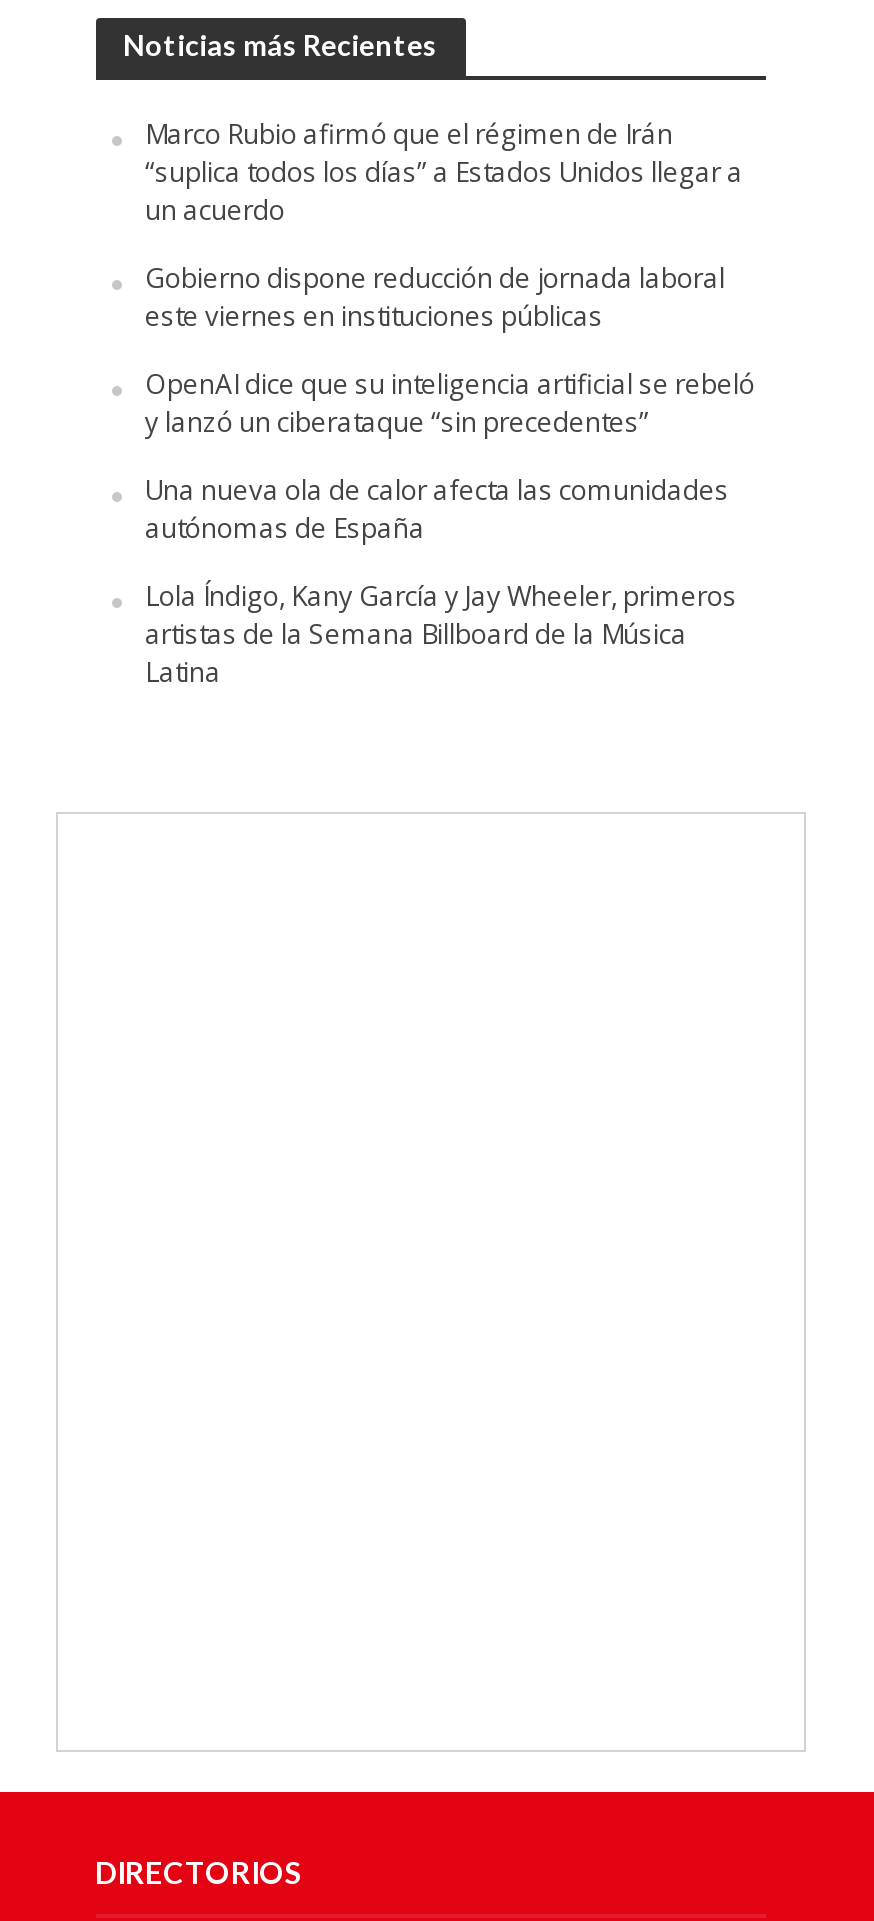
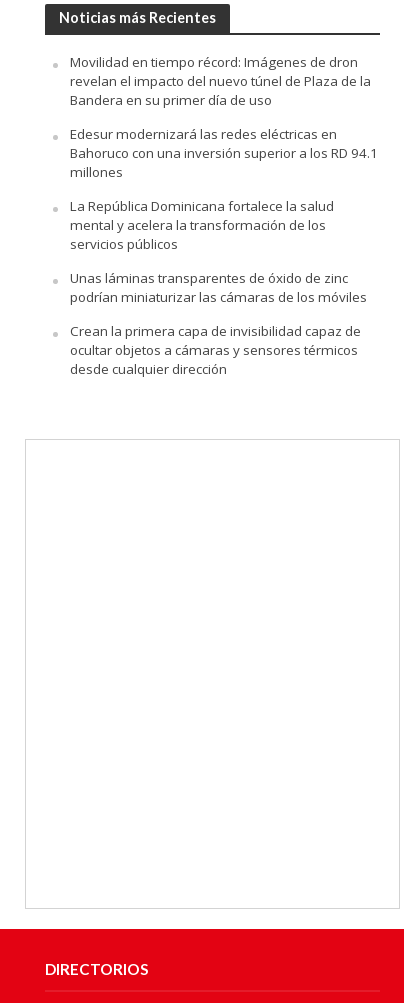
[145,116,743,228] Marco Rubio afirmó que el régimen de Irán | “suplica todos los días” a Estados Unidos llegar a | un acuerdo -> [69,53,370,109] Movilidad en tiempo récord: Imágenes de dron | revelan el impacto del nuevo túnel de Plaza de la | Bandera en su primer día de uso
[145,260,725,334] Gobierno dispone reducción de jornada laboral | este viernes en instituciones públicas -> [69,125,377,181] Edesur modernizará las redes eléctricas en | Bahoruco con una inversión superior a los RD 94.1 | millones
[145,366,755,440] OpenAI dice que su inteligencia artificial se rebeló | y lanzó un ciberataque “sin precedentes” -> [69,197,333,253] La República Dominicana fortalece la salud | mental y acelera la transformación de los | servicios públicos
[145,472,729,546] Una nueva ola de calor afecta las comunidades | autónomas de España -> [69,269,366,306] Unas láminas transparentes de óxido de zinc | podrían miniaturizar las cámaras de los móviles
[145,578,737,690] Lola Índigo, Kany García y Jay Wheeler, primeros | artistas de la Semana Billboard de la Música | Latina -> [69,322,360,378] Crean la primera capa de invisibilidad capaz de | ocultar objetos a cámaras y sensores térmicos | desde cualquier dirección

